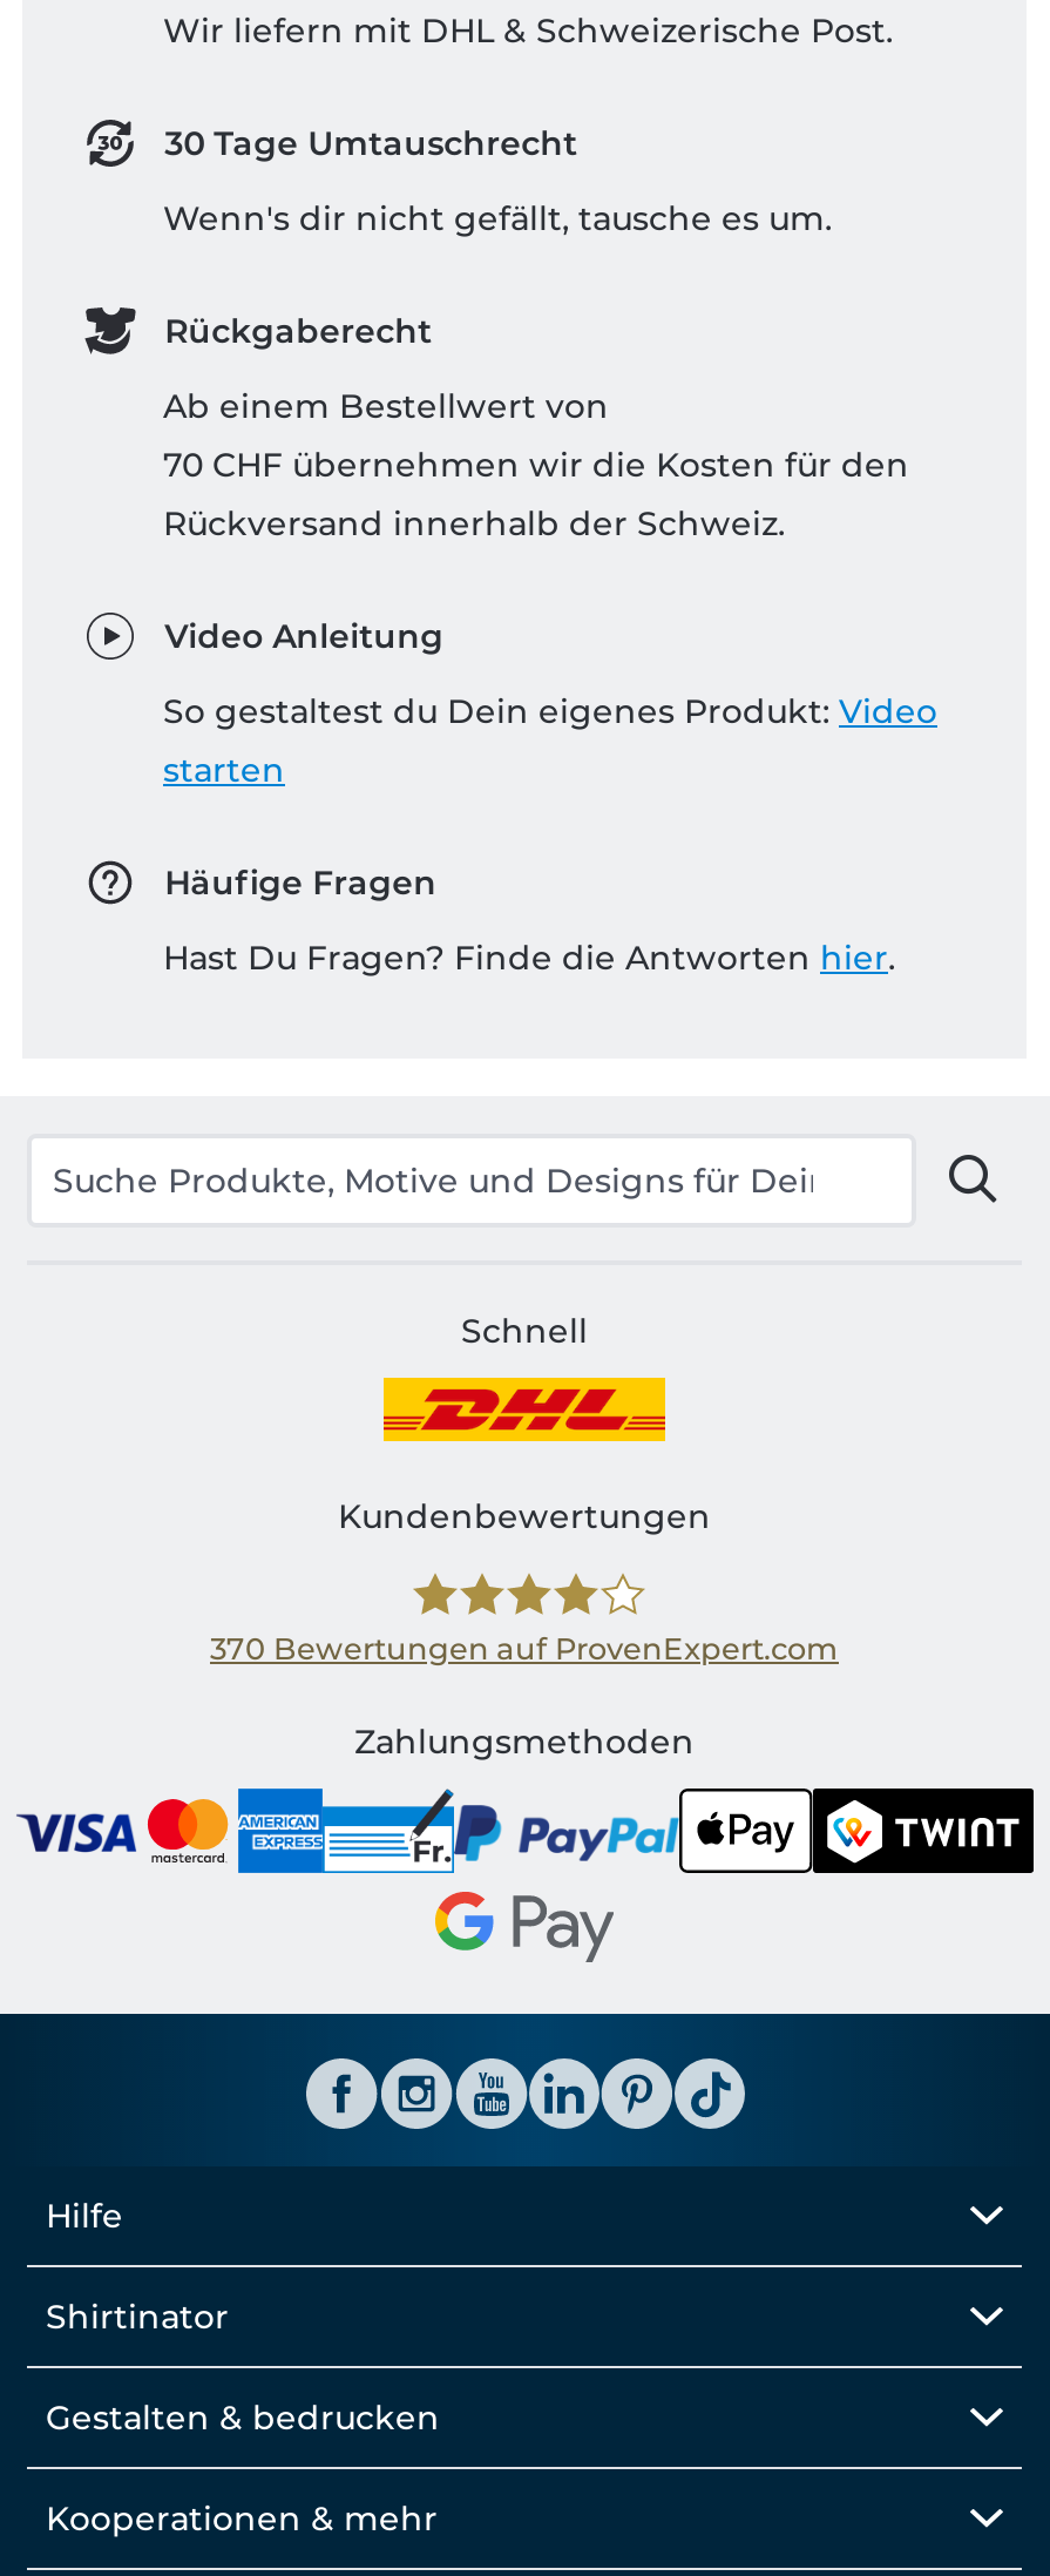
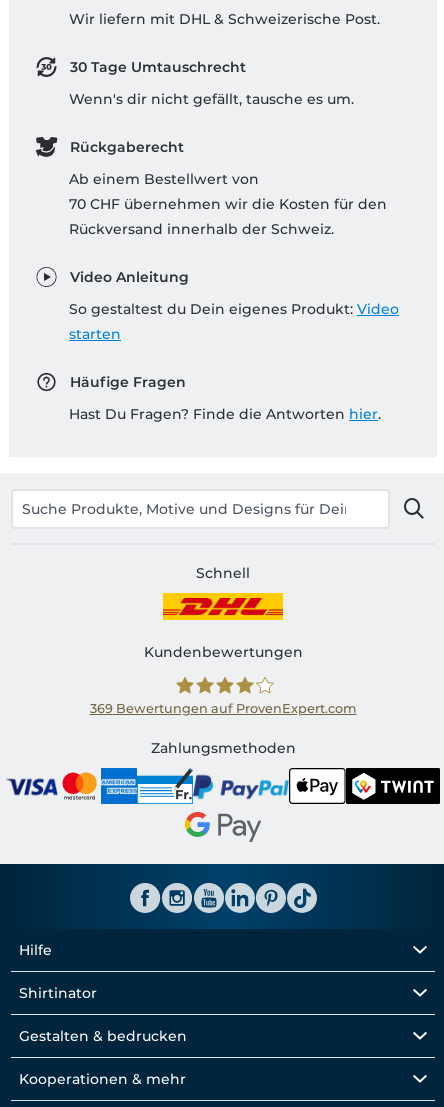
[210,1632,839,1667] 370 Bewertungen auf ProvenExpert.com -> [89,701,356,716] 369 Bewertungen auf ProvenExpert.com

